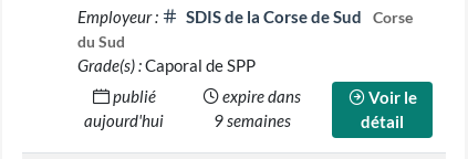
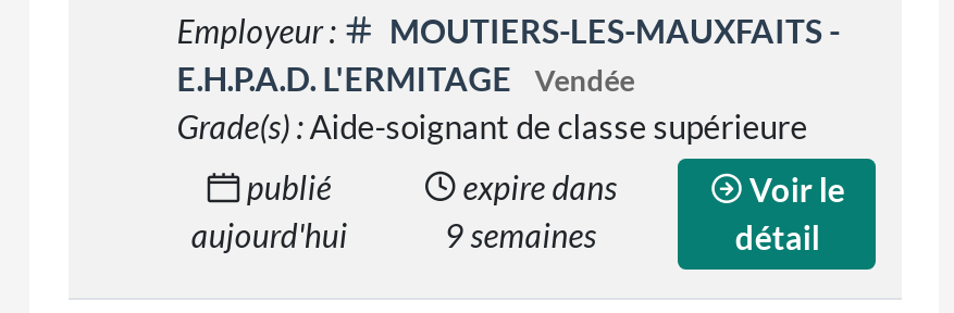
[77,6,413,75] SDIS de la Corse de Sud Corse | du Sud | Grade(s) : Caporal de SPP -> [177,10,840,145] MOUTIERS-LES-MAUXFAITS - | E.H.P.A.D. L'ERMITAGE Vendée | Grade(s) : Aide-soignant de classe supérieure

